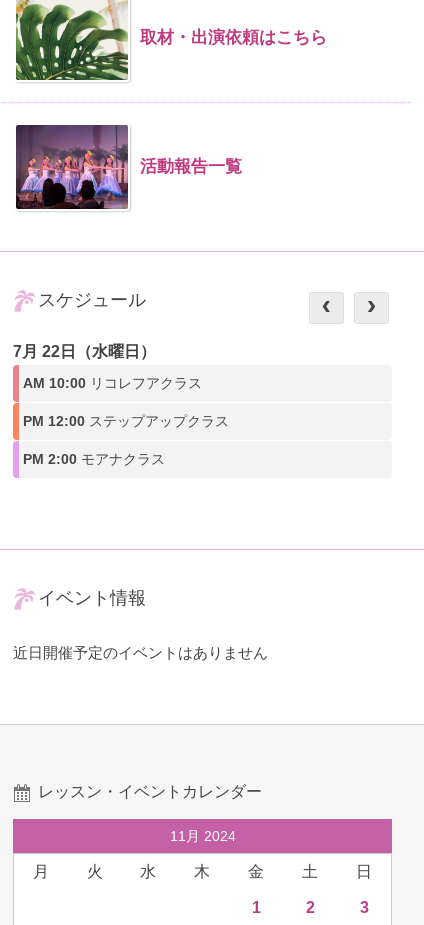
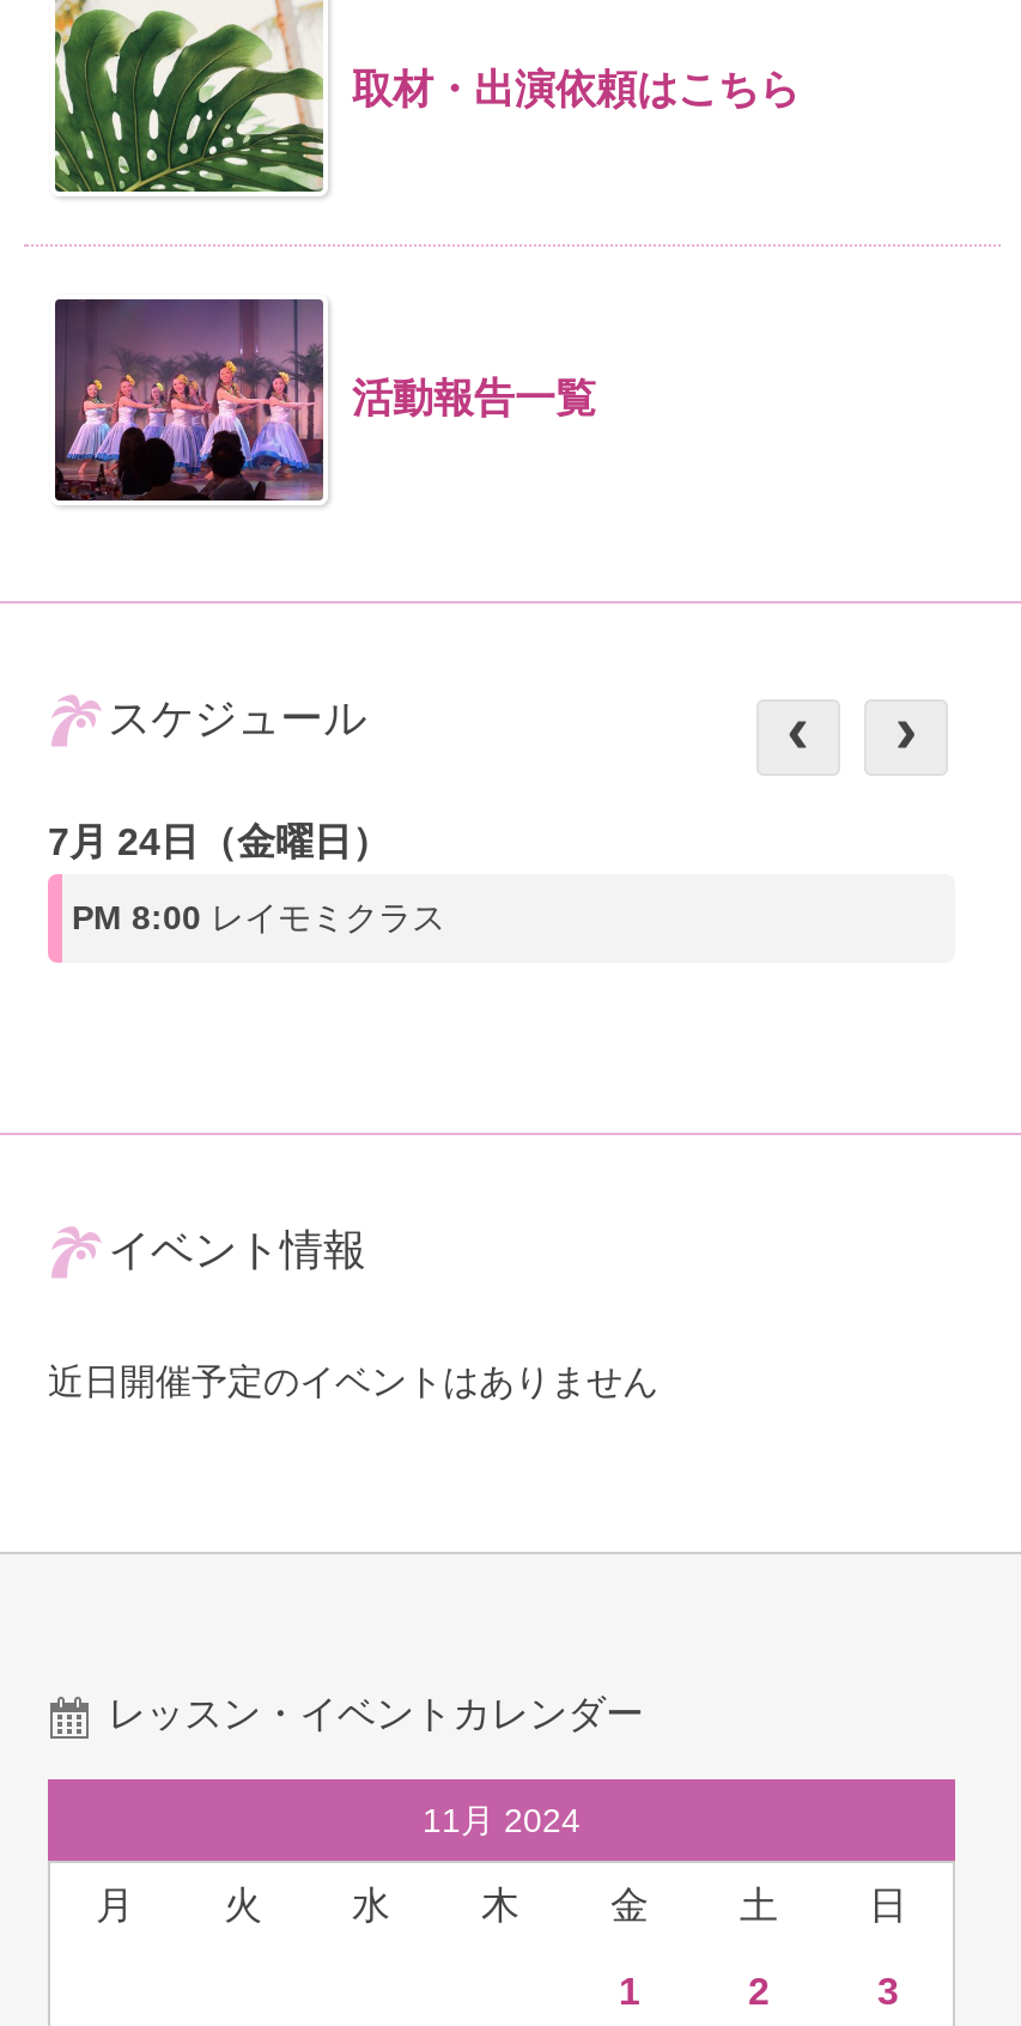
[13,343,229,467] 7月 22日（水曜日） | AM 10:00リコレフアクラス | PM 12:00ステップアップクラス | PM 2:00モアナクラス -> [48,821,445,936] 7月 24日（金曜日） | PM 8:00レイモミクラス

